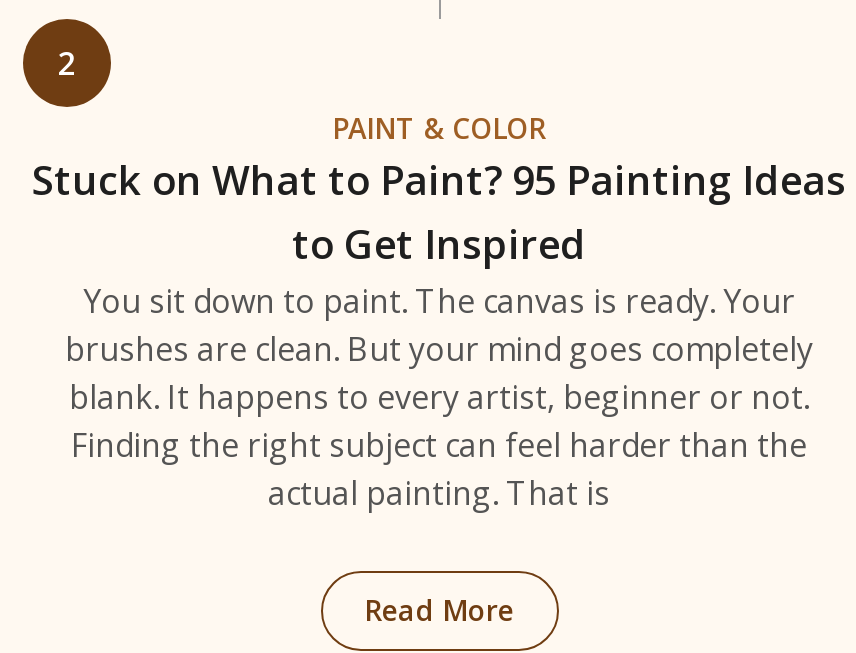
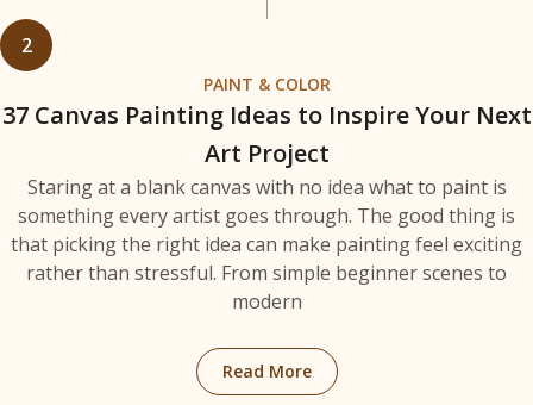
[11,16,846,516] [image] | Stuck on What to Paint? 95 Painting Ideas | to Get Inspired | You sit down to paint. The canvas is ready. Your | brushes are clean. But your mind goes completely | blank. It happens to every artist, beginner or not. | Finding the right subject can feel harder than the | actual painting. That is -> [2,18,531,315] [image] | 37 Canvas Painting Ideas to Inspire Your Next | Art Project | Staring at a blank canvas with no idea what to paint is | something every artist goes through. The good thing is | that picking the right idea can make painting feel exciting | rather than stressful. From simple beginner scenes to | modern

